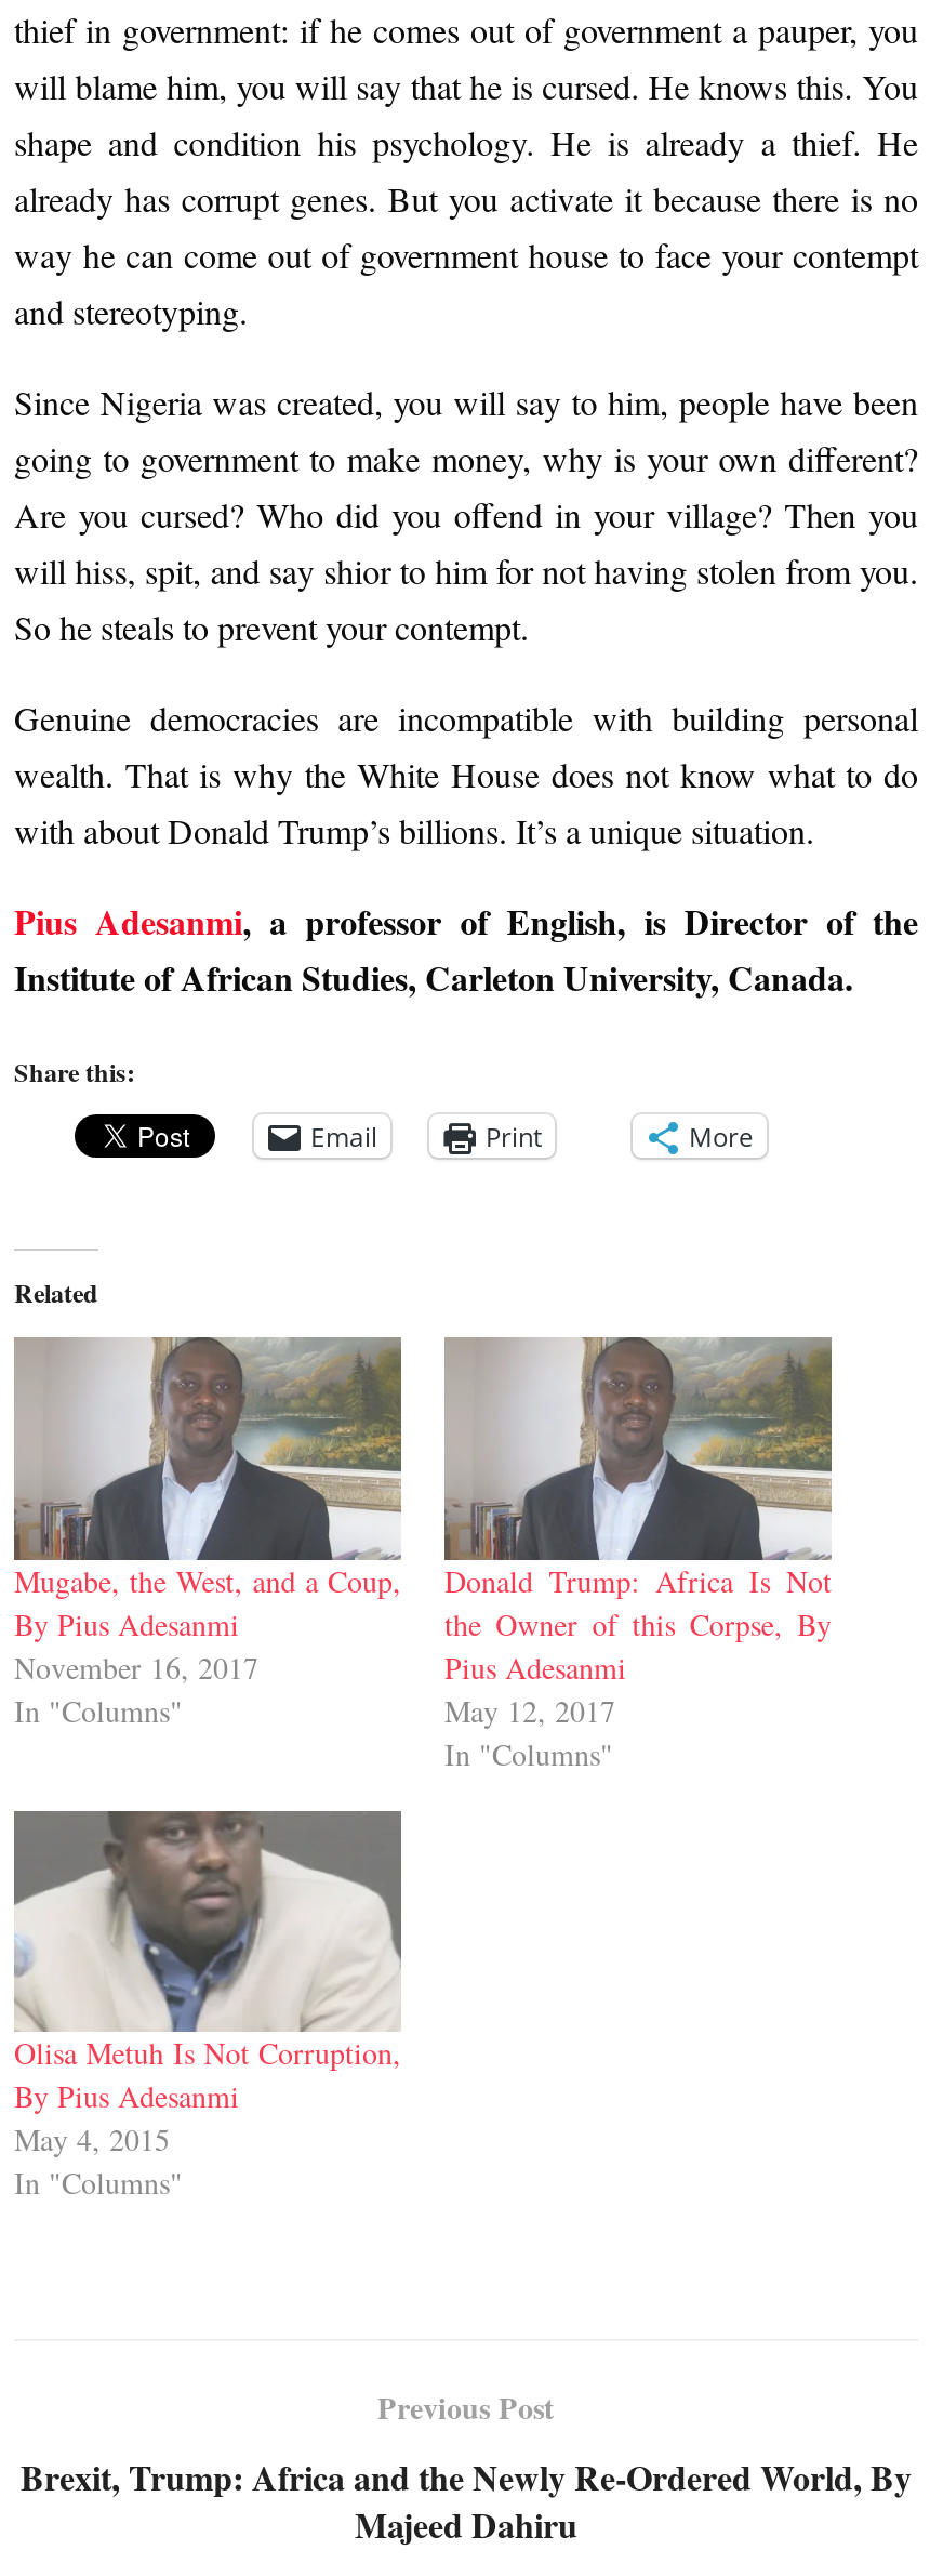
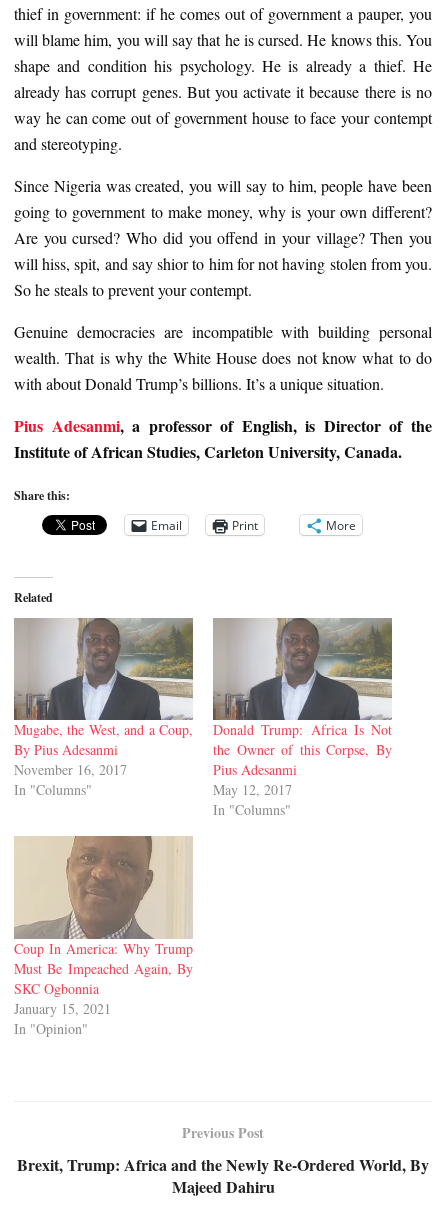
[14,1809,401,2202] [image] | Olisa Metuh Is Not Corruption, | By Pius Adesanmi | May 4, 2015 | In "Columns" -> [14,835,193,1038] [image] | Coup In America: Why Trump | Must Be Impeached Again, By | SKC Ogbonnia | January 15, 2021 | In "Opinion"

